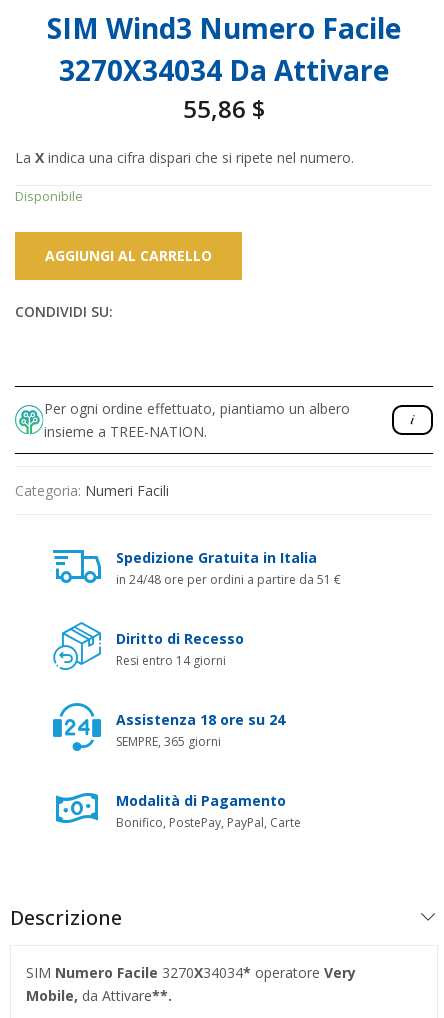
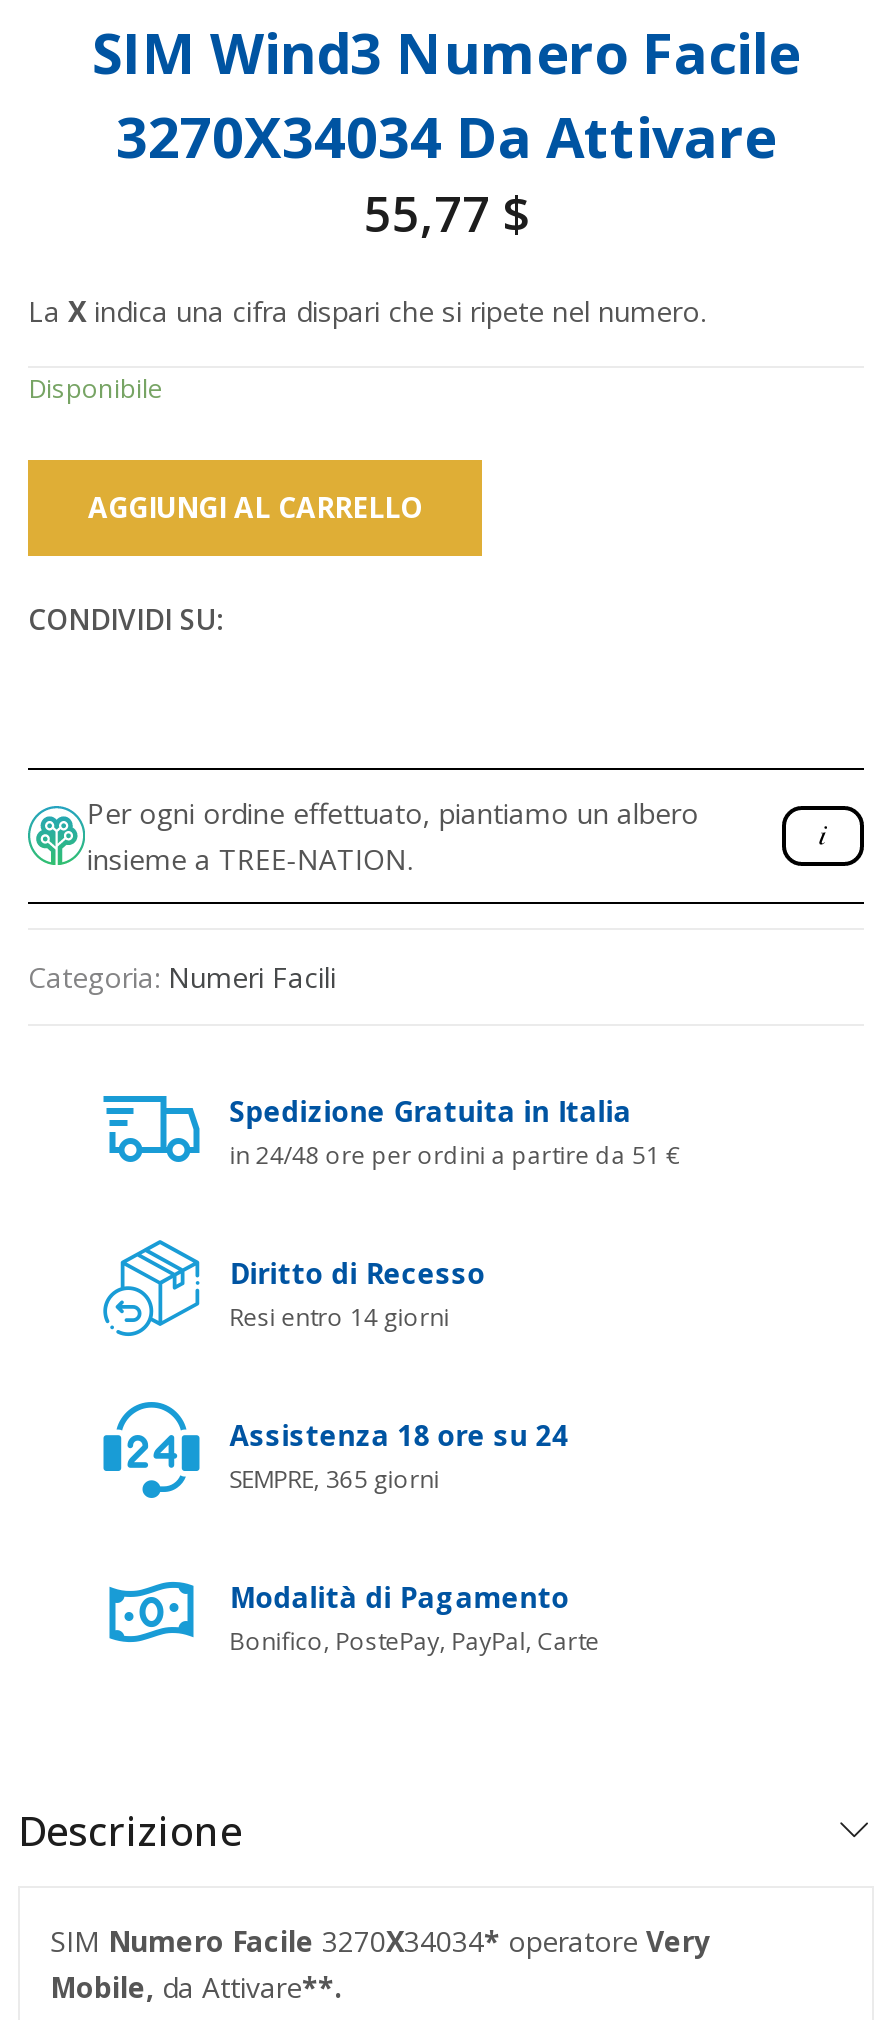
[183,92,265,125] 55,86 $ -> [364,180,528,246] 55,77 $

